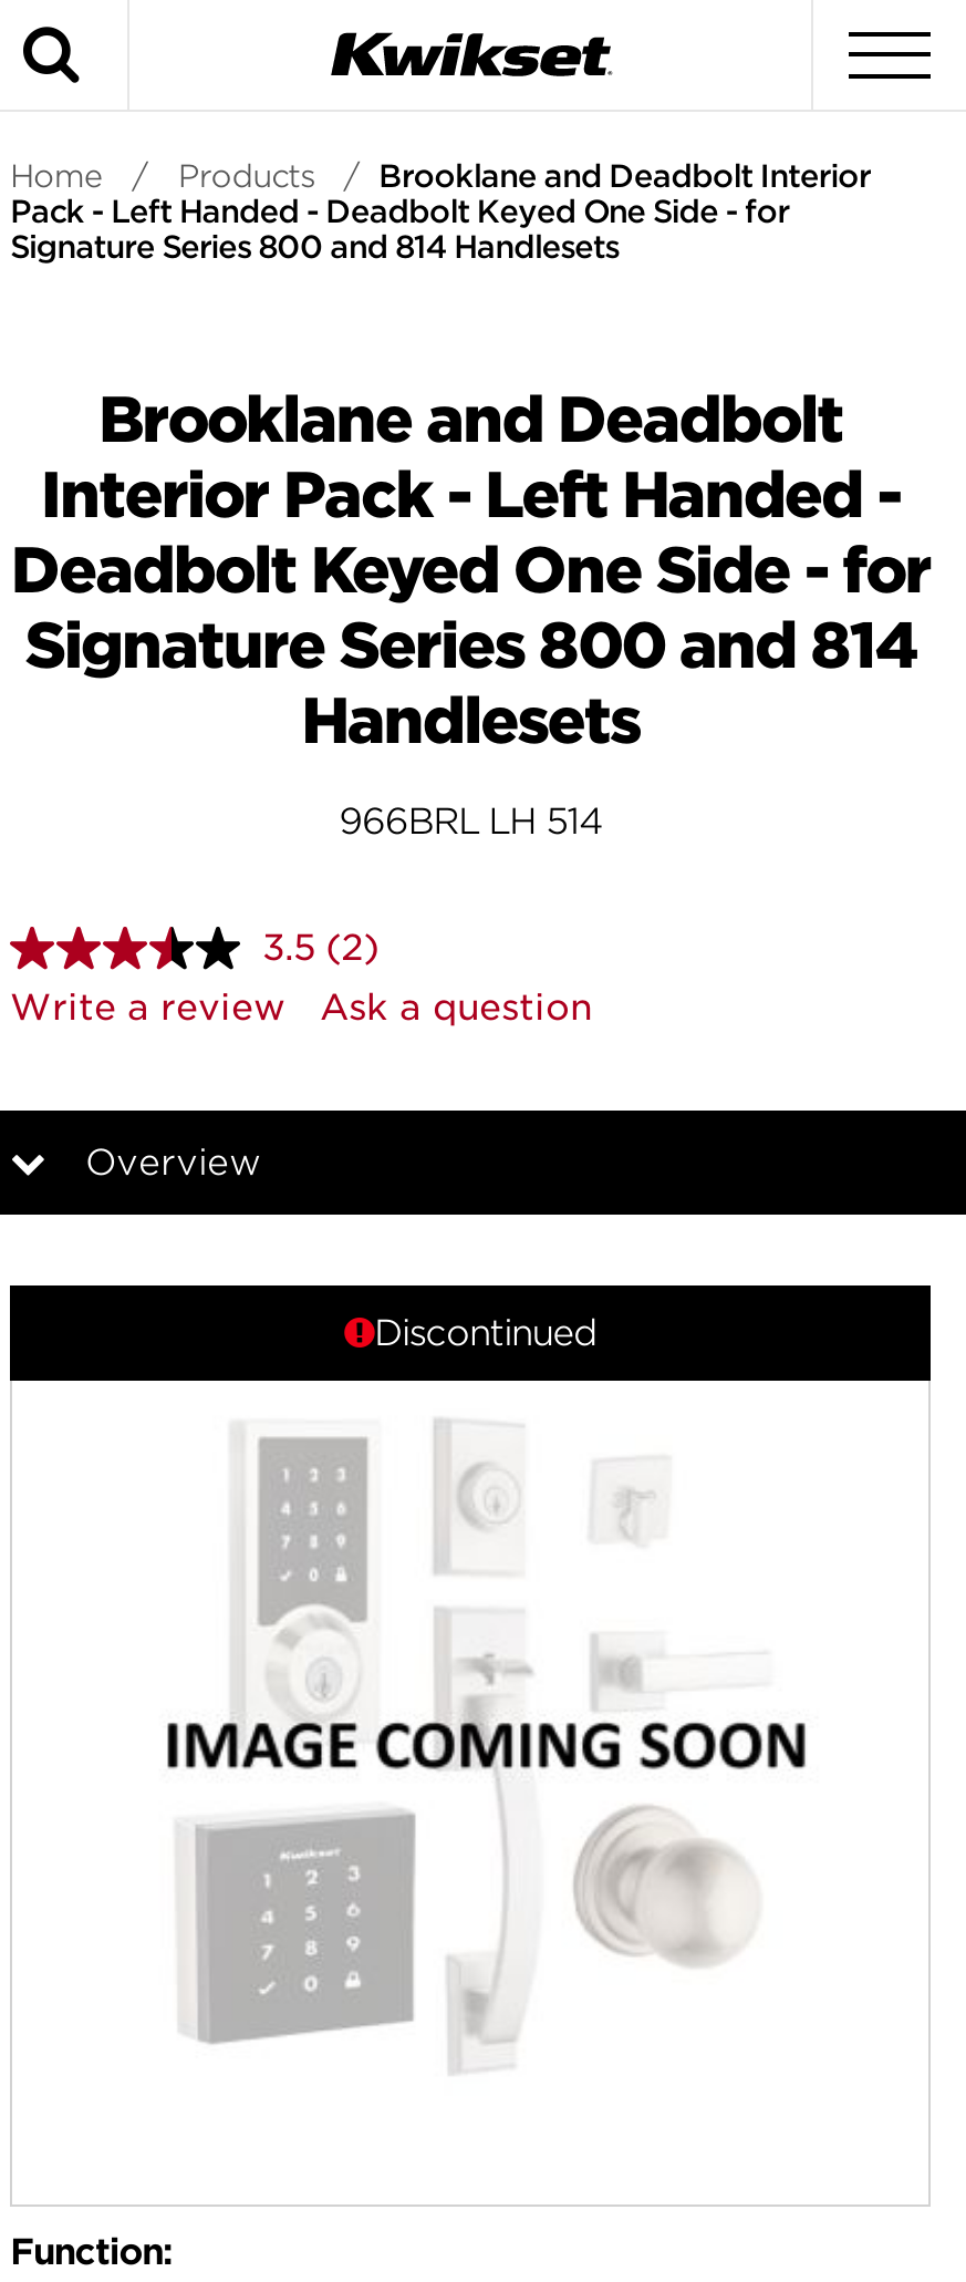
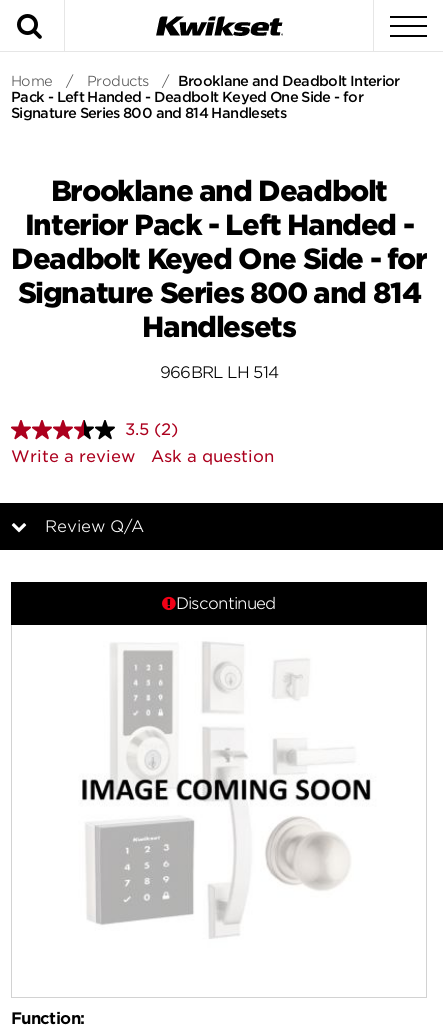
[85,1141,260,1183] Overview -> [45,517,144,536] Review Q/A

